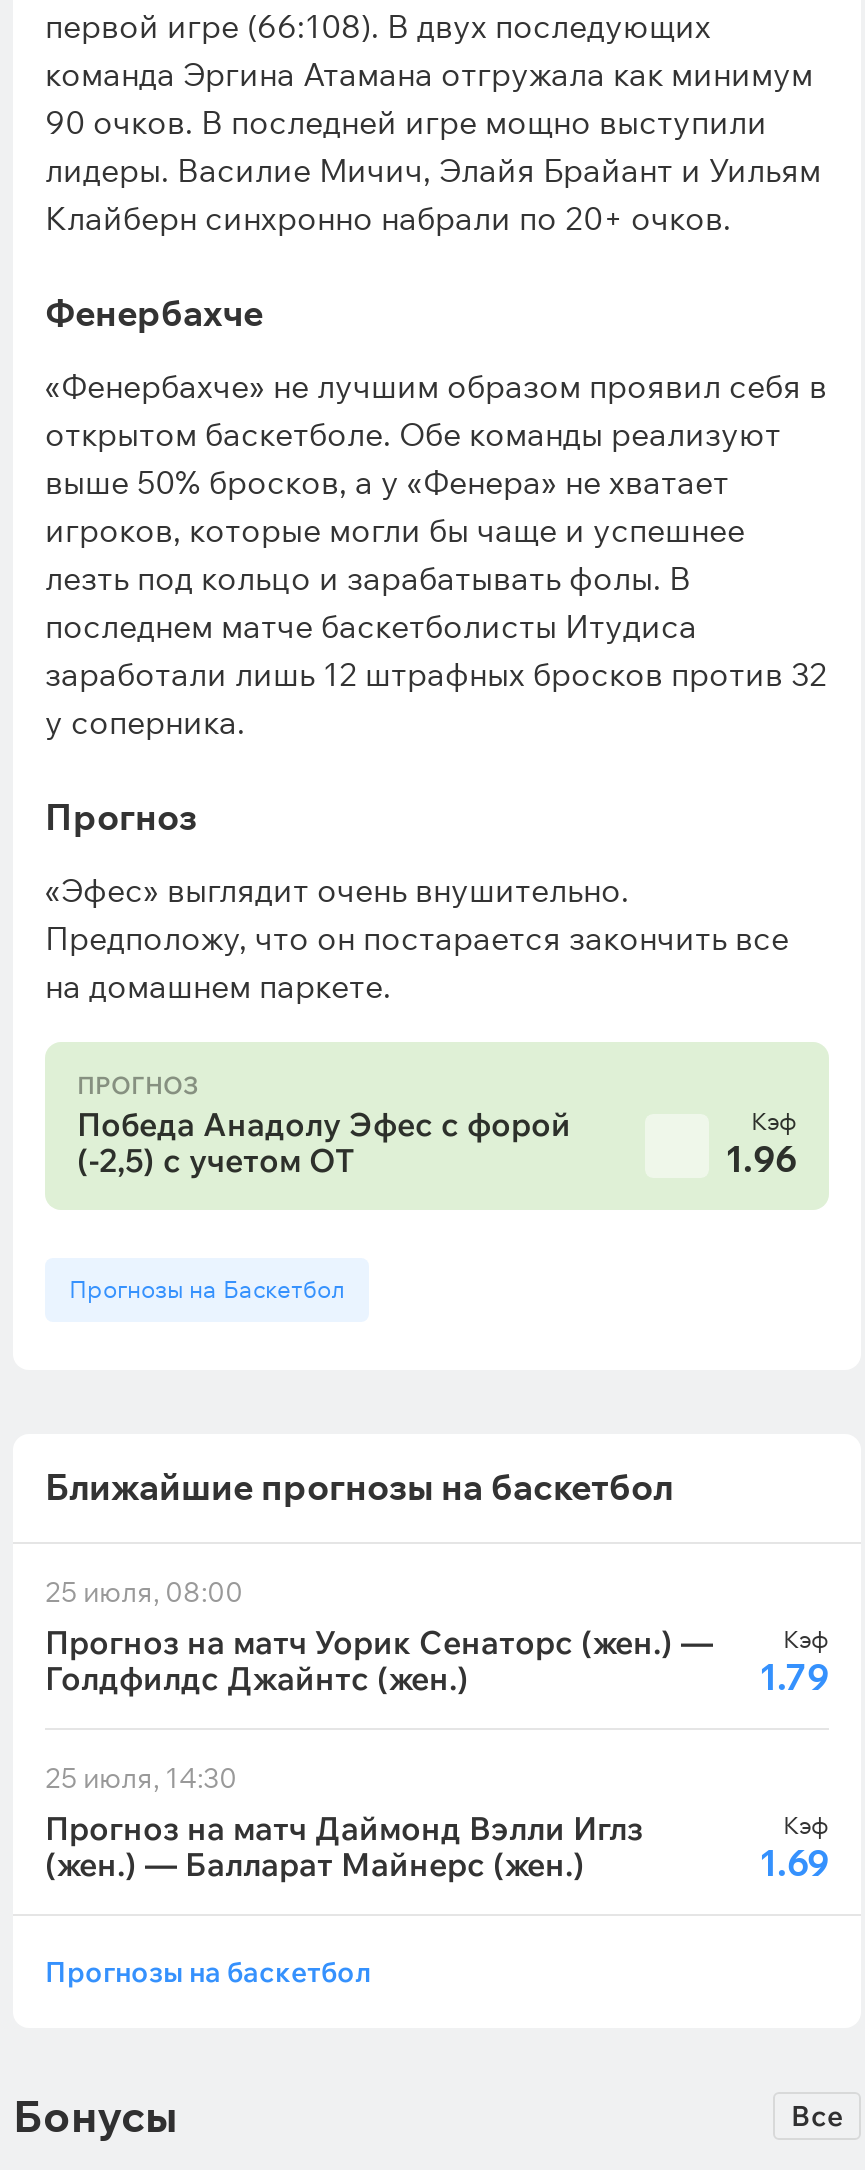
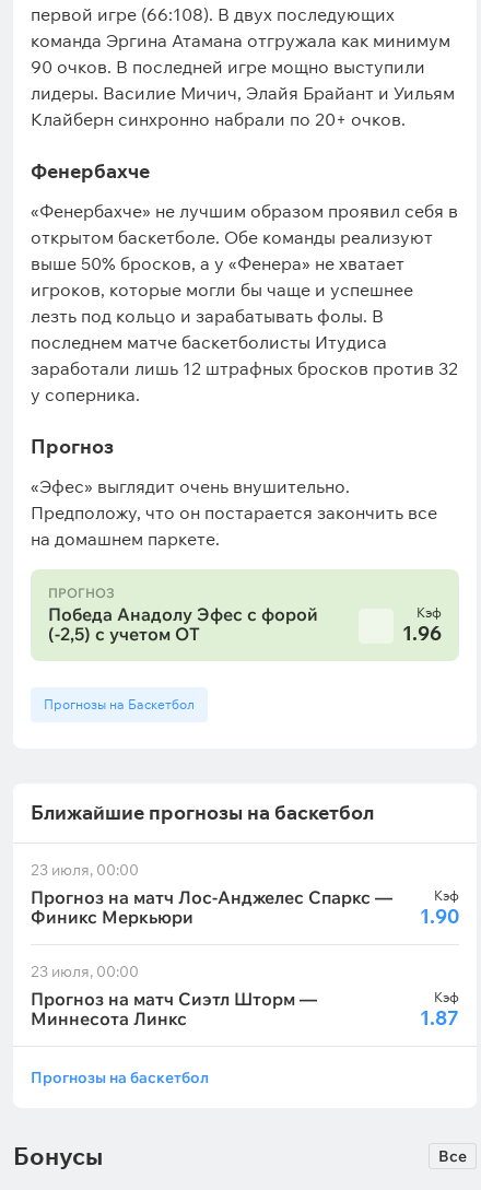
[45,1573,713,1697] 25 июля, 08:00 | Прогноз на матч Уорик Сенаторс (жен.) — | Голдфилдс Джайнтс (жен.) -> [31,859,392,927] 23 июля, 00:00 | Прогноз на матч Лос-Анджелес Спаркс — | Финикс Меркьюри
[759,1653,829,1699] 1.79 -> [420,903,459,928] 1.90
[45,1759,643,1883] 25 июля, 14:30 | Прогноз на матч Даймонд Вэлли Иглз | (жен.) — Балларат Майнерс (жен.) -> [31,961,317,1029] 23 июля, 00:00 | Прогноз на матч Сиэтл Шторм — | Миннесота Линкс
[759,1839,829,1885] 1.69 -> [420,1005,459,1030] 1.87

